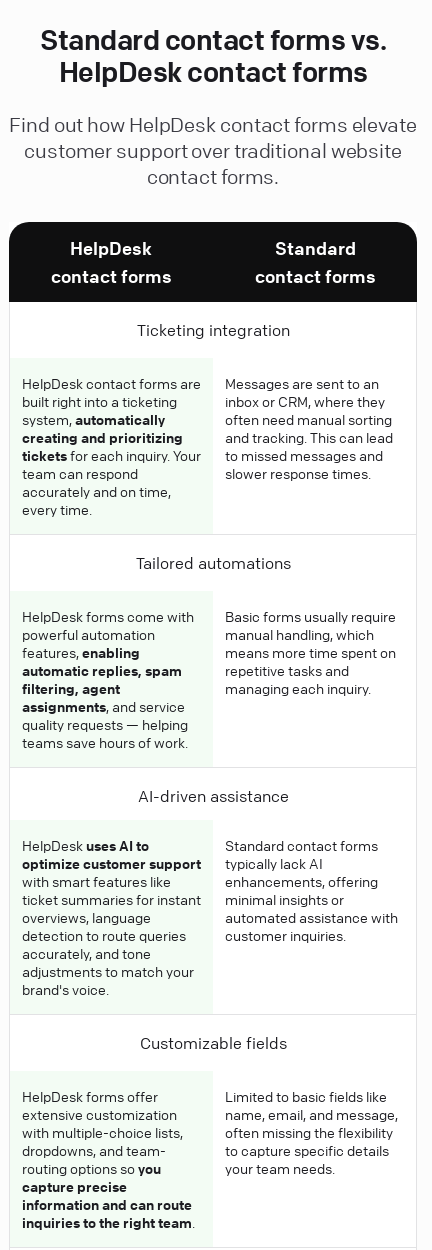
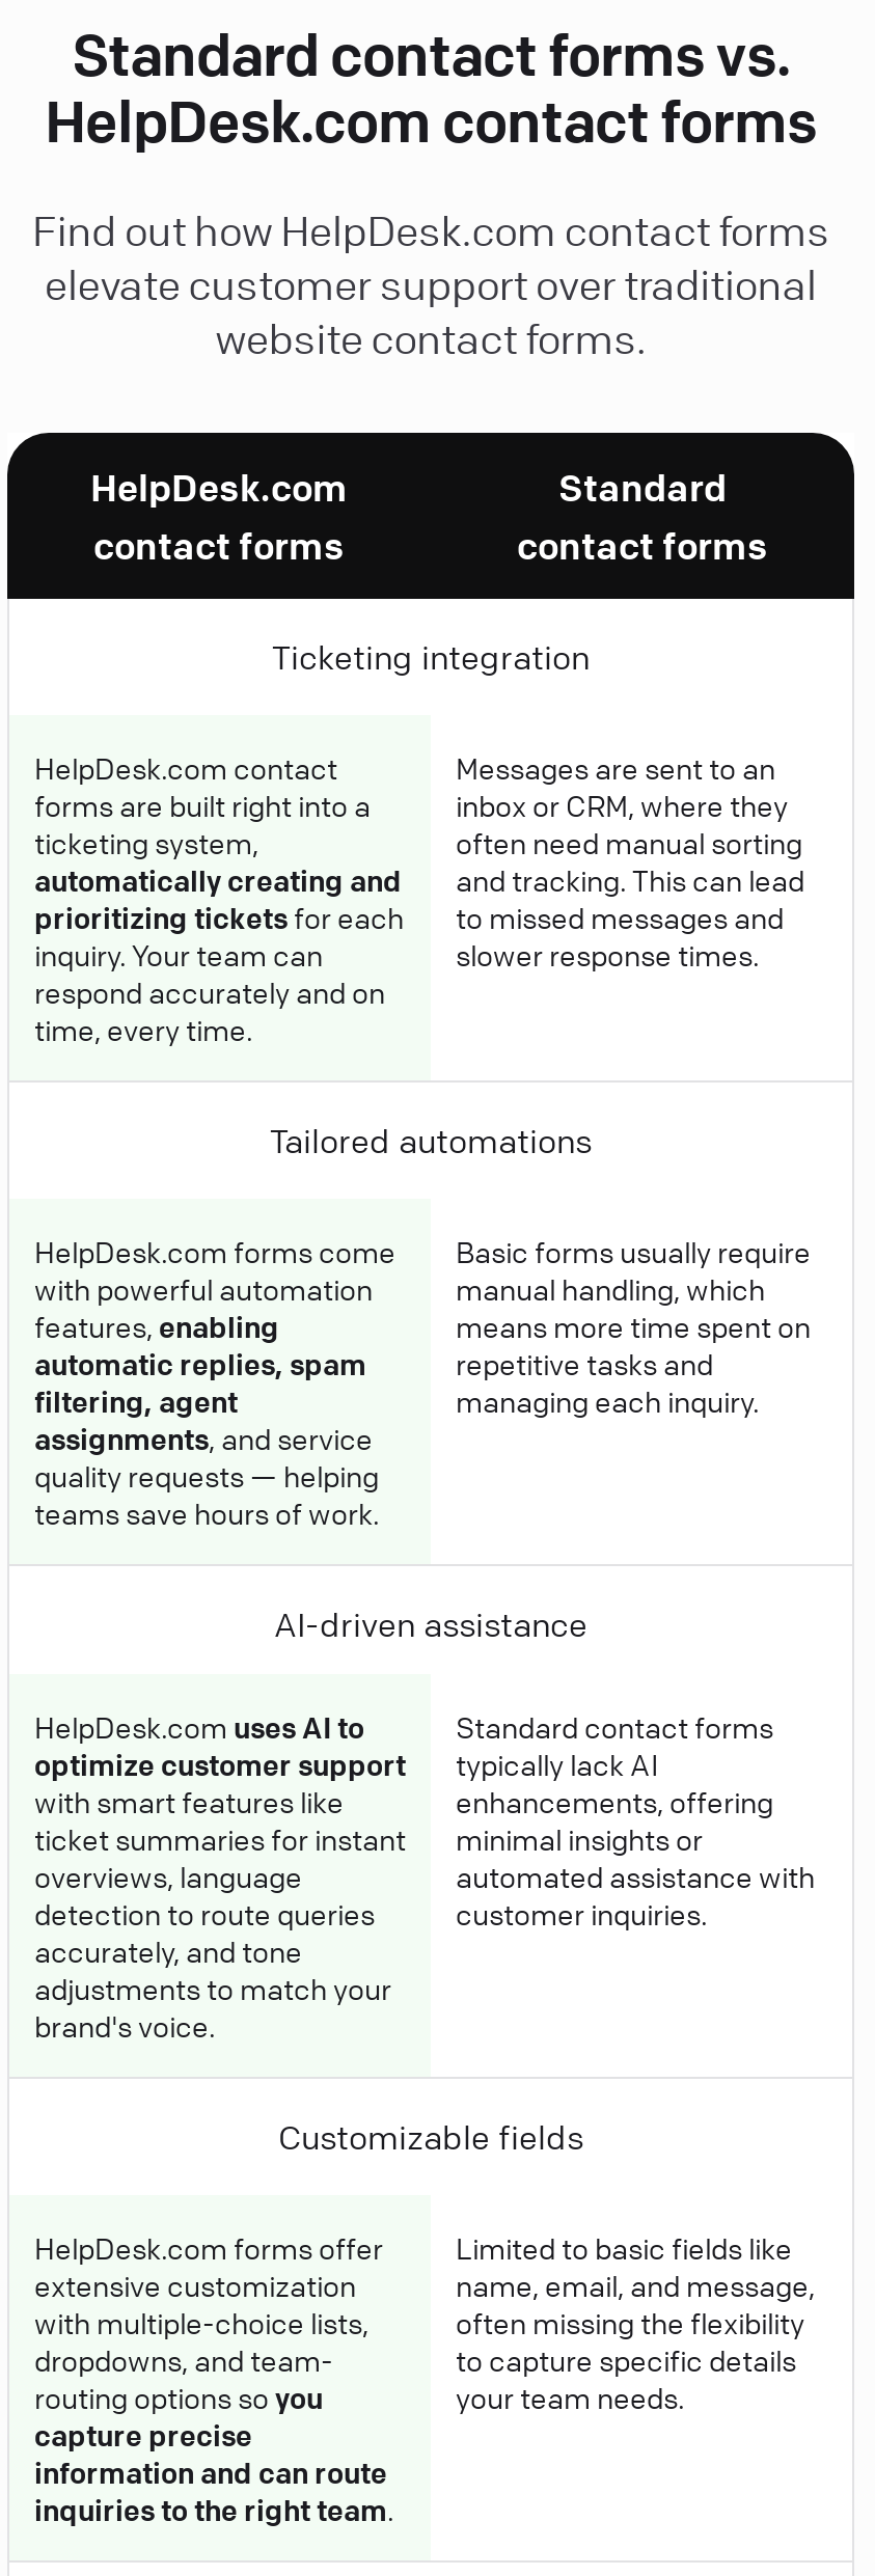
[58,54,367,89] HelpDesk contact forms -> [45,85,817,158] HelpDesk.com contact forms
[9,112,417,189] Find out how HelpDesk contact forms elevate | customer support over traditional website | contact forms. -> [32,205,829,365] Find out how HelpDesk.com contact forms | elevate customer support over traditional | website contact forms.
[70,237,152,259] HelpDesk -> [90,465,348,510] HelpDesk.com
[22,374,201,518] HelpDesk contact forms are | built right into a ticketing | system, automatically | creating and prioritizing | ticketsfor each inquiry. Your | team can respond | accurately and on time, | every time. -> [34,749,404,1048] HelpDesk.com contact | forms are built right into a | ticketing system, | automatically creating and | prioritizing tickets for each | inquiry. Your team can | respond accurately and on | time, every time.
[22,607,194,643] HelpDesk forms come with | powerful automation -> [34,1233,395,1308] HelpDesk.com forms come | with powerful automation
[22,836,149,854] HelpDesk uses AI to -> [34,1708,364,1745] HelpDesk.com uses AI to
[22,1087,158,1105] HelpDesk forms offer -> [34,2229,383,2267] HelpDesk.com forms offer

